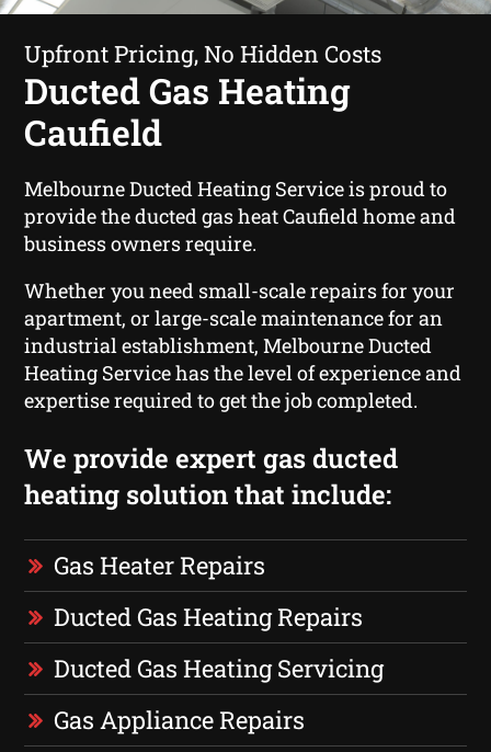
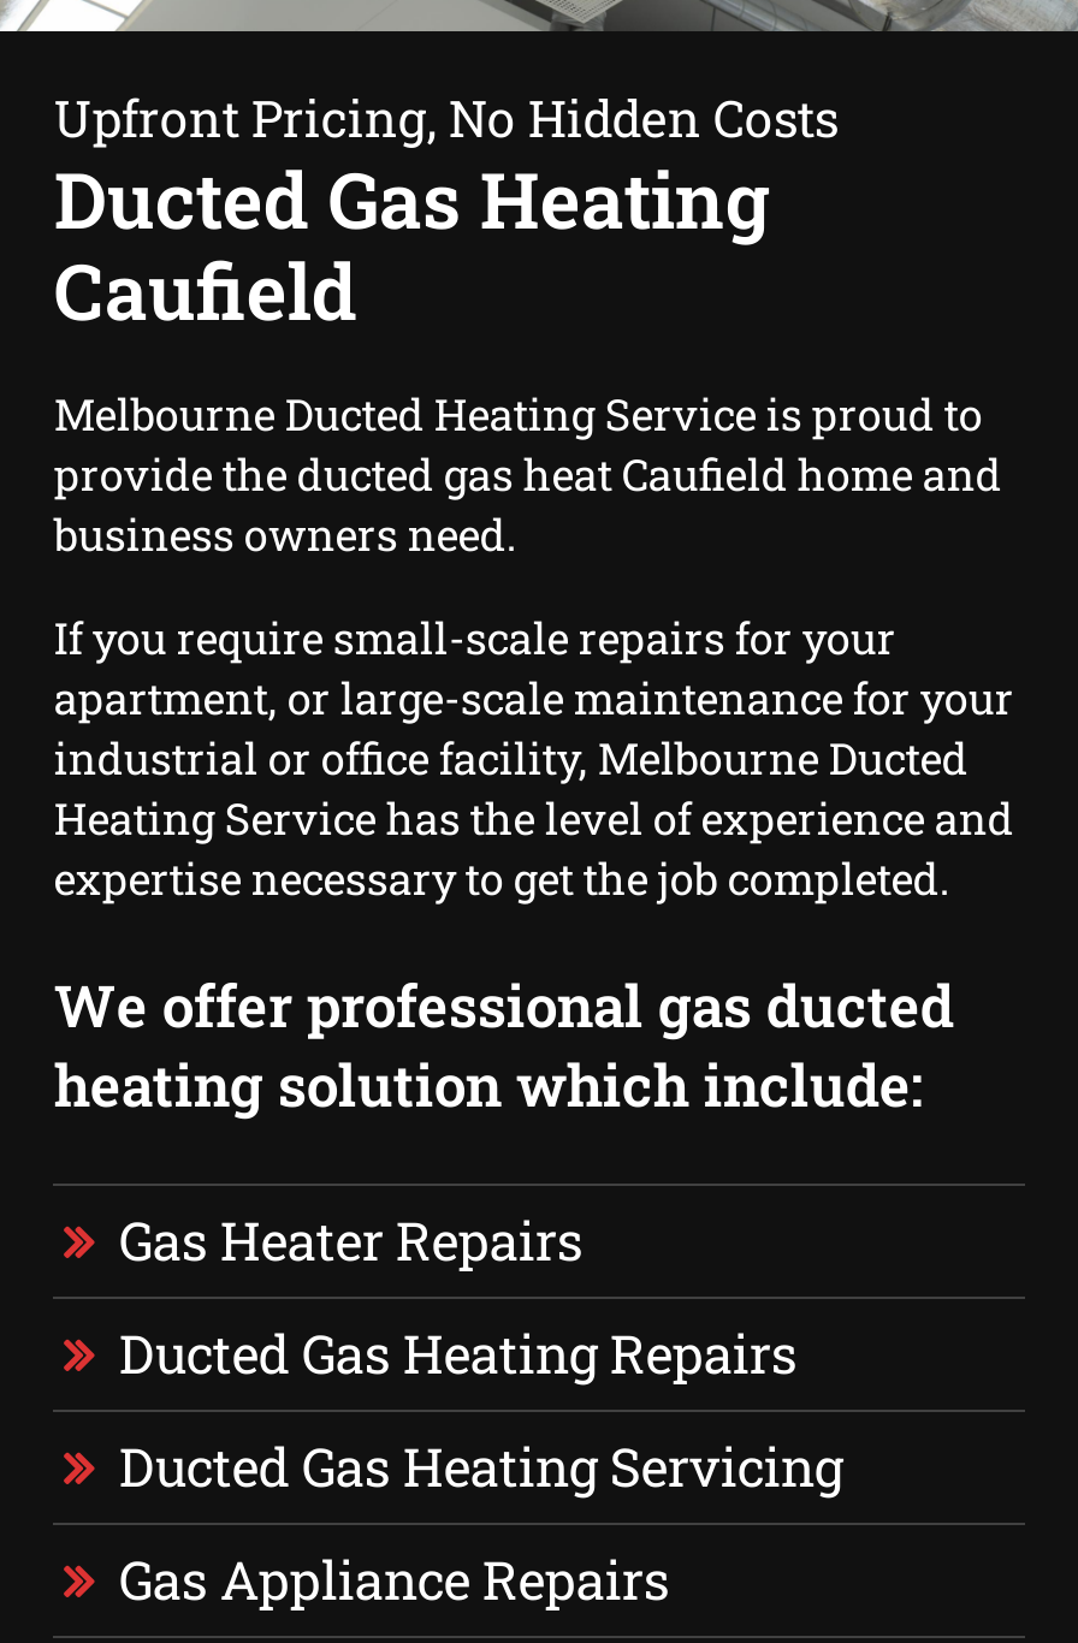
[25,230,257,257] business owners require. -> [54,505,516,563] business owners need.
[25,277,455,358] Whether you need small-scale repairs for your | apartment, or large-scale maintenance for an | industrial establishment, Melbourne Ducted -> [54,609,1014,787] If you require small-scale repairs for your | apartment, or large-scale maintenance for your | industrial or office facility, Melbourne Ducted
[25,387,418,413] expertise required to get the job completed. -> [54,849,949,907] expertise necessary to get the job completed.
[25,441,398,476] We provide expert gas ducted -> [54,967,954,1044] We offer professional gas ducted
[25,477,392,512] heating solution that include: -> [54,1046,923,1123] heating solution which include:

